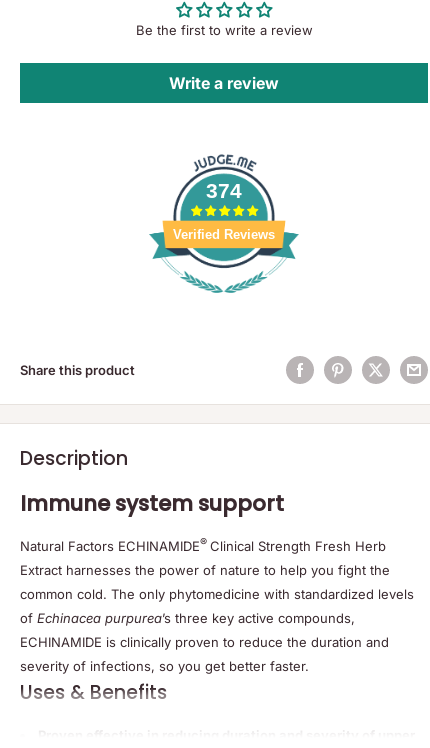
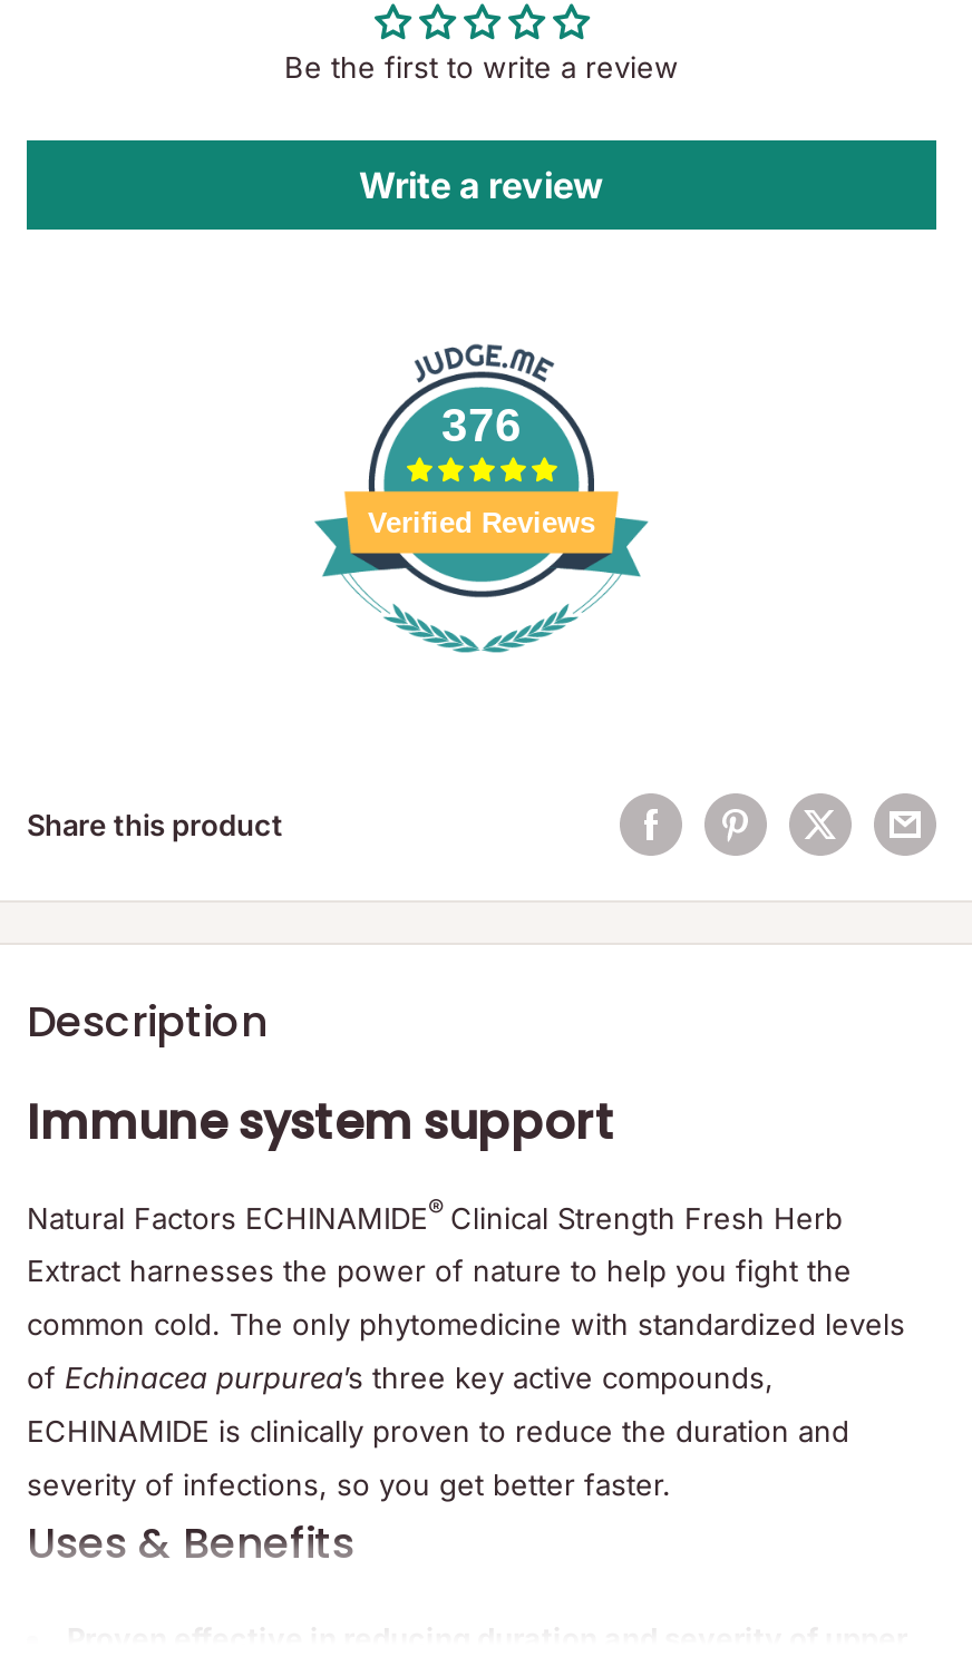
[206,178,242,201] 374 -> [441,398,522,449] 376

